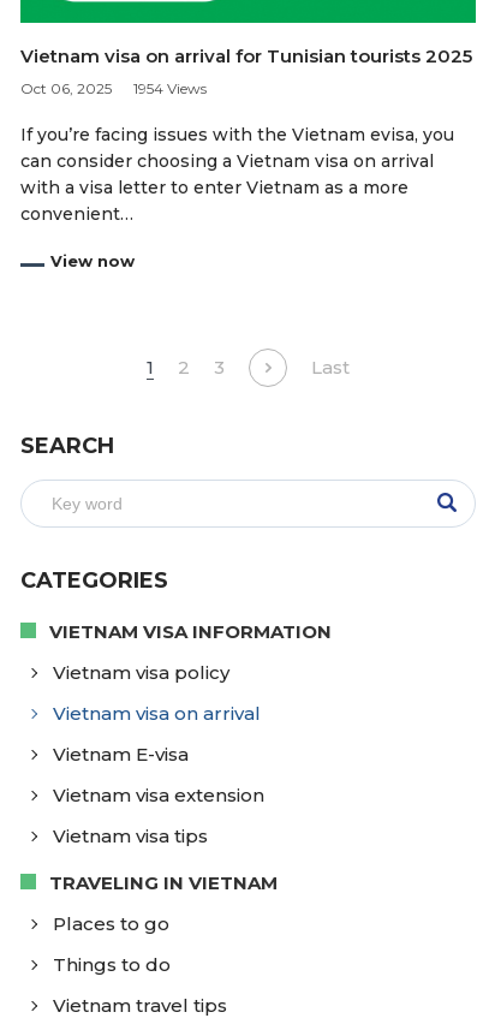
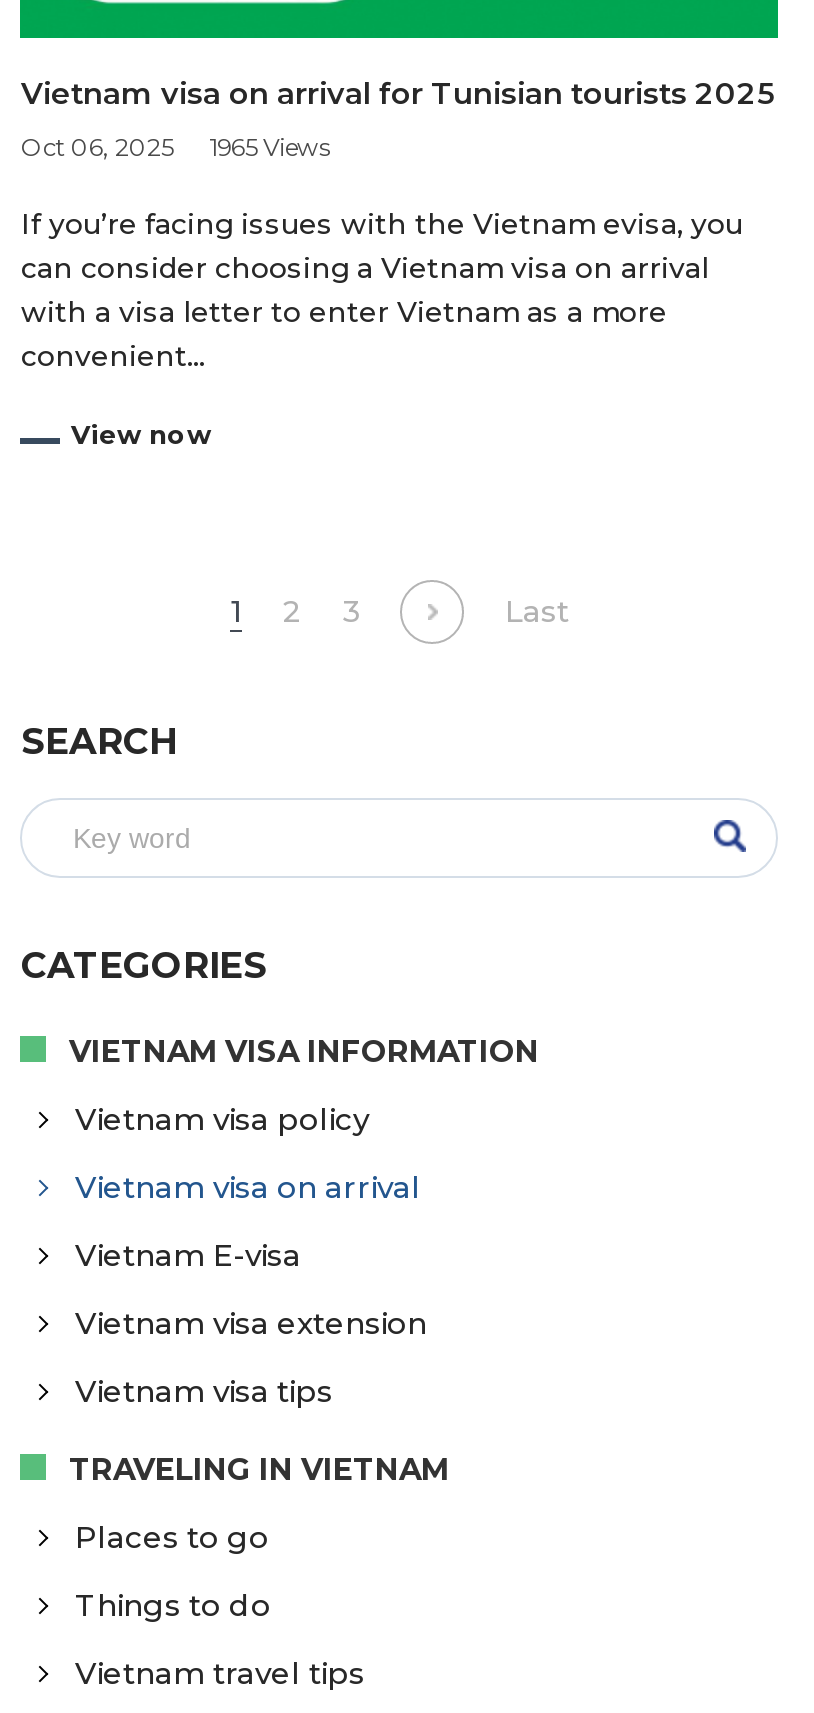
[21,79,207,97] Oct 06, 2025 1954 Views -> [21,132,329,162] Oct 06, 2025 1965 Views

